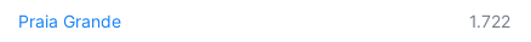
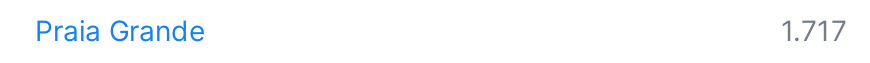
[469,10,510,31] 1.722 -> [781,12,847,46] 1.717

